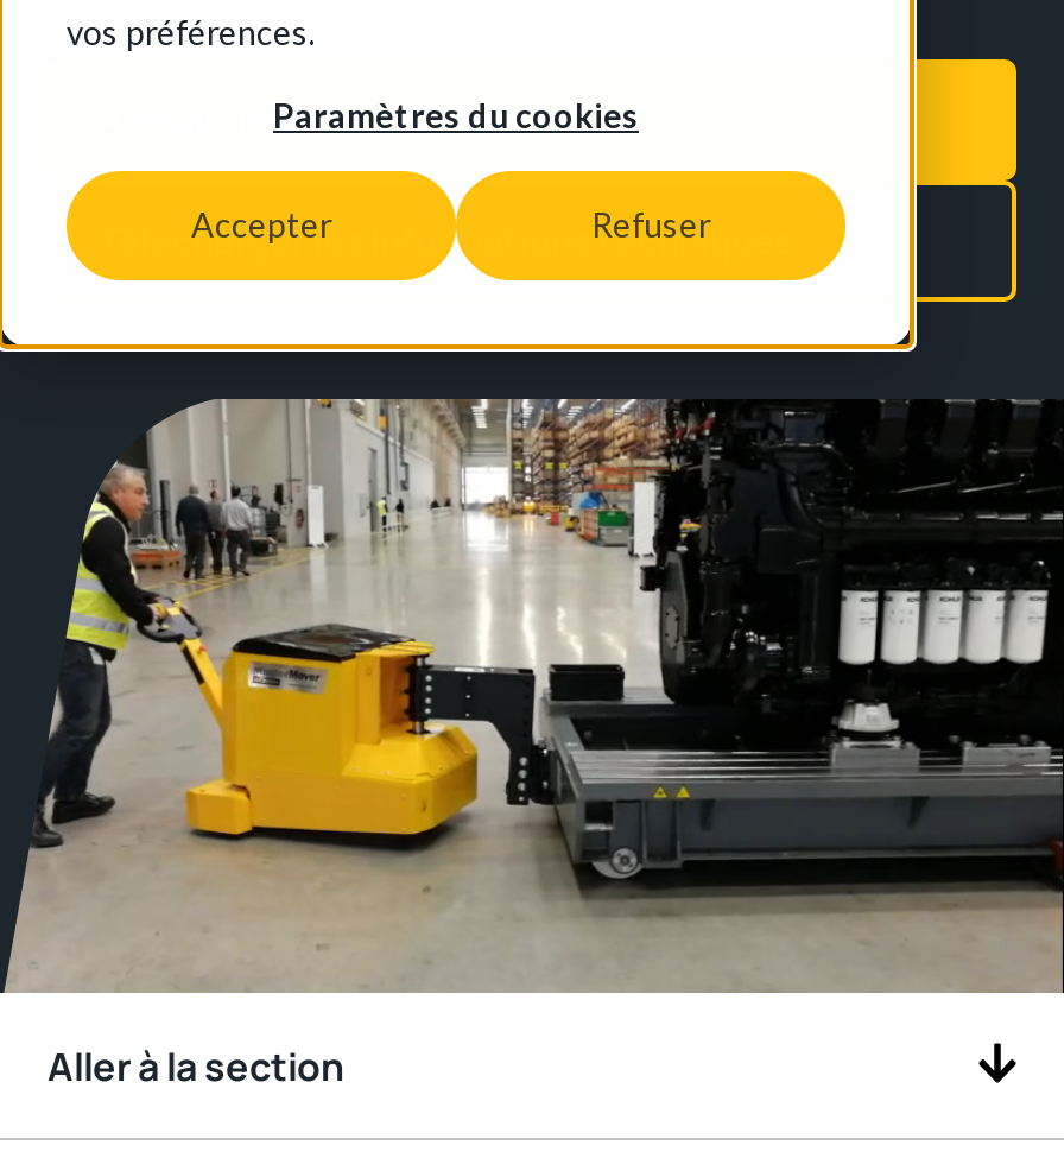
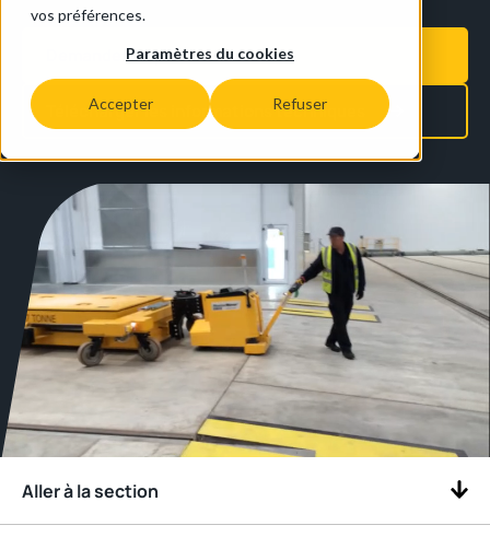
[17,397,1057,993] [image] -> [9,183,487,457] [image]

